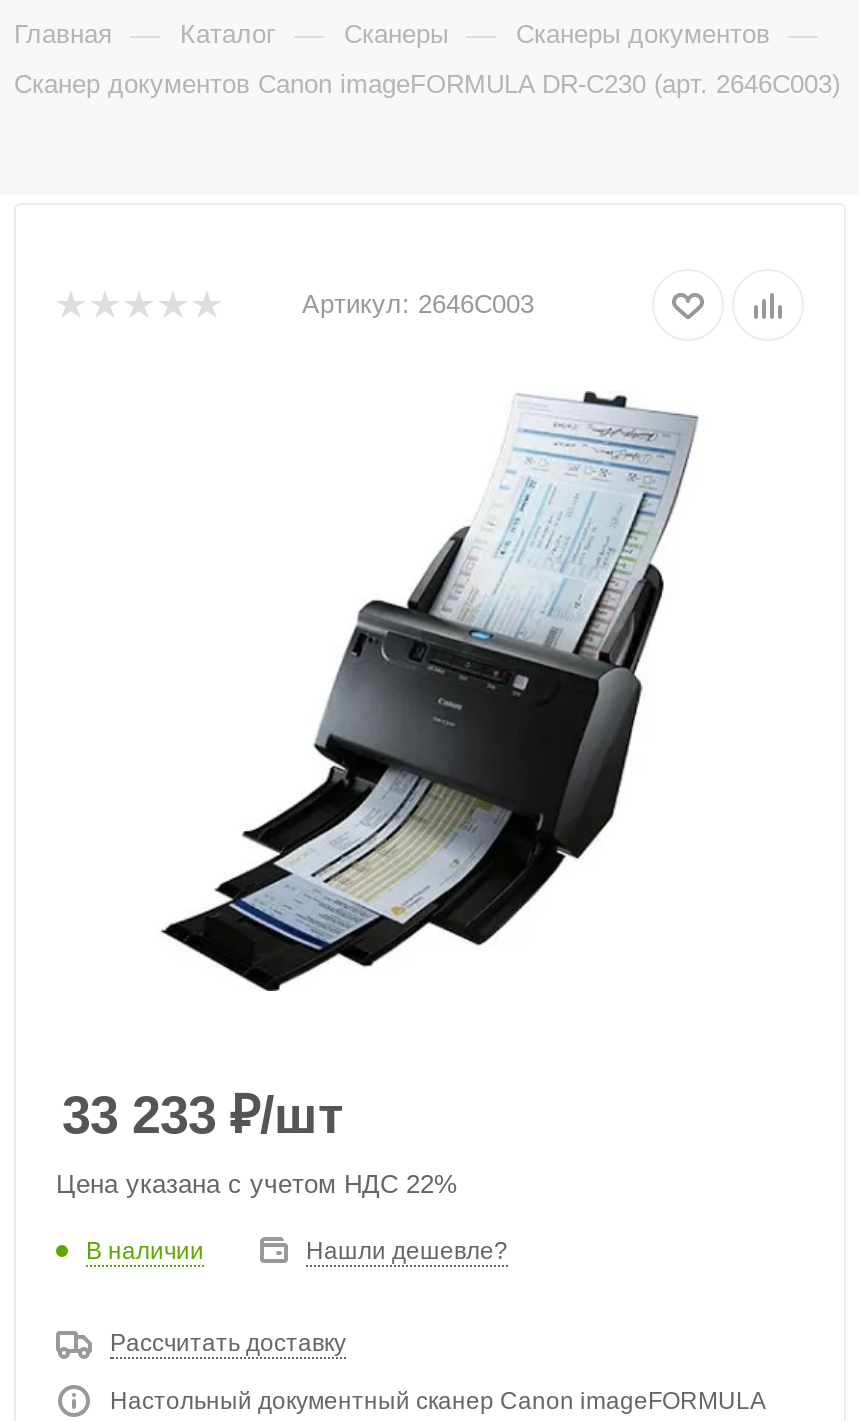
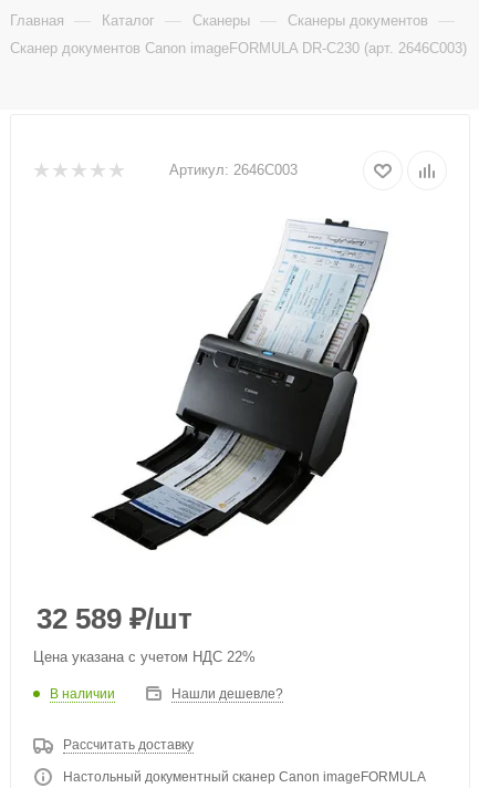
[62,1085,344,1145] 33 233 ₽/шт -> [37,602,192,635] 32 589 ₽/шт

